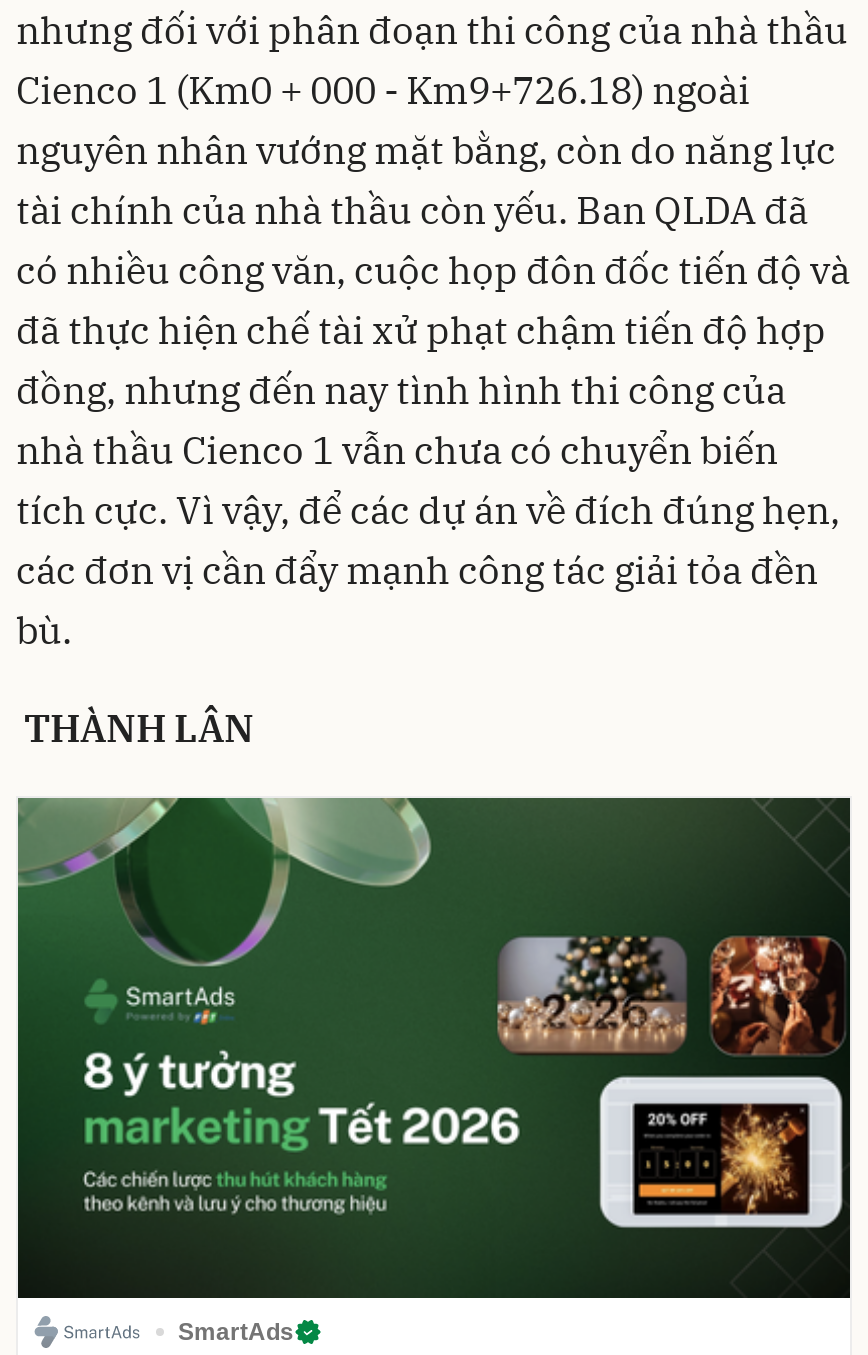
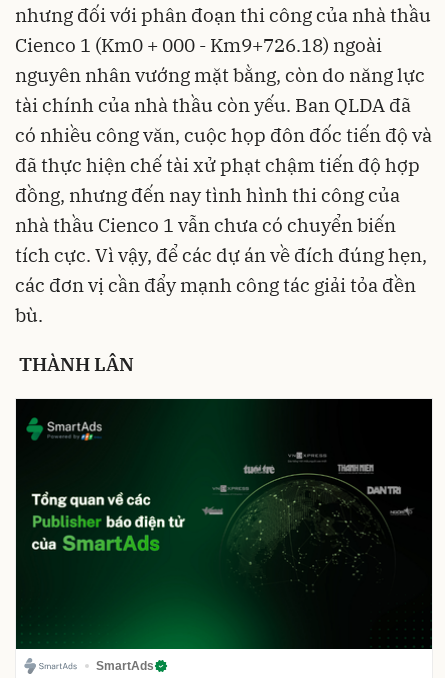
[16,796,850,1298] [image] -> [15,398,431,649] [image]

